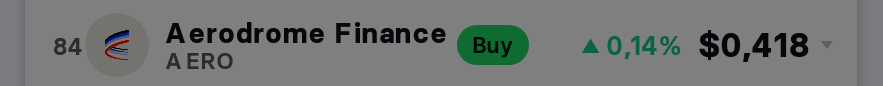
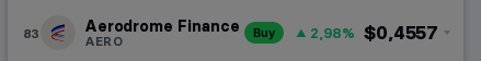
[53,30,81,60] 84 -> [22,25,39,41] 83
[606,23,811,67] $0,418 | 0,14% -> [310,21,438,45] $0,4557 | 2,98%

